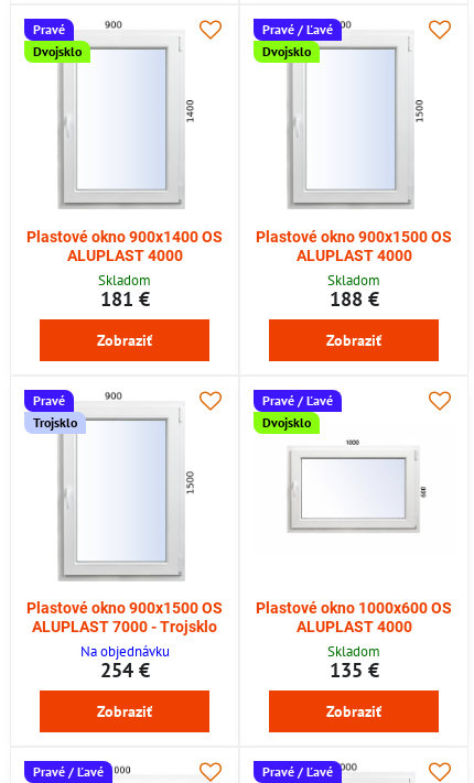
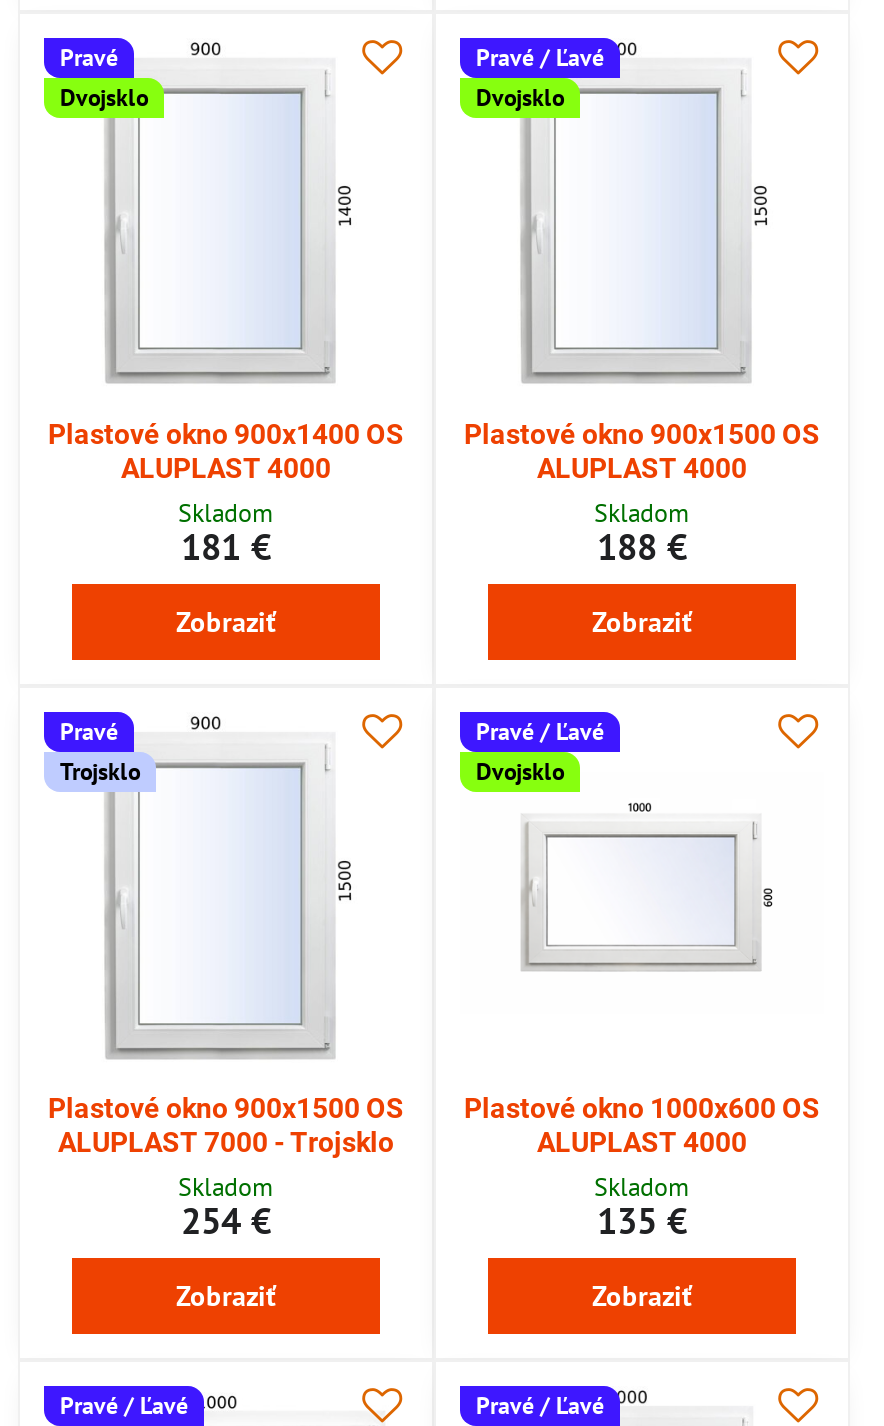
[80,642,169,661] Na objednávku -> [178,1170,274,1204] Skladom

